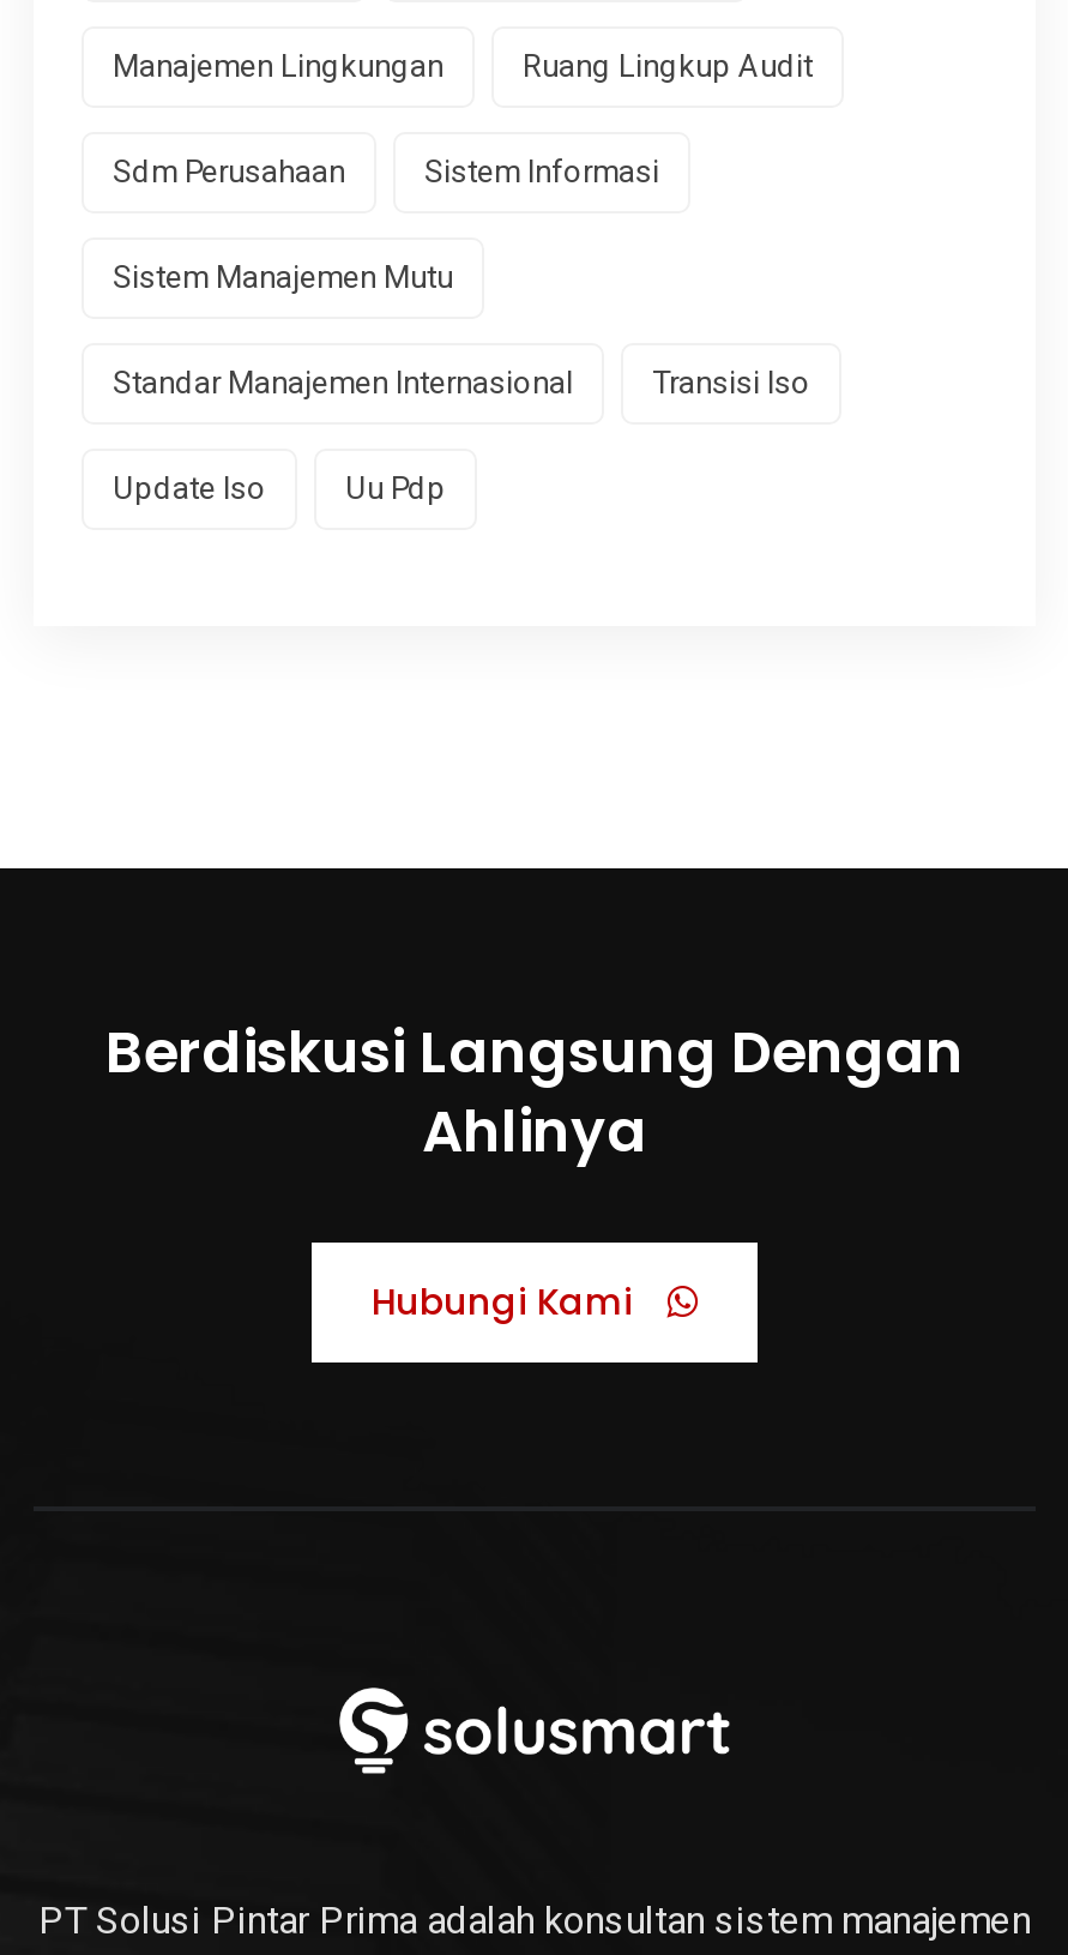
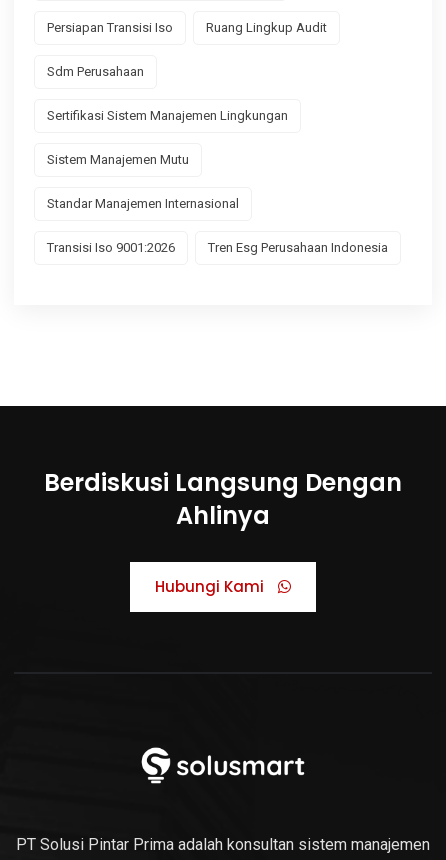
[113,48,444,84] Manajemen Lingkungan -> [47,20,173,35] Persiapan Transisi Iso
[424,154,659,190] Sistem Informasi -> [47,108,288,123] Sertifikasi Sistem Manajemen Lingkungan
[113,365,810,506] Transisi Iso | Update Iso | Uu Pdp -> [47,240,388,255] Transisi Iso 9001:2026 | Tren Esg Perusahaan Indonesia

